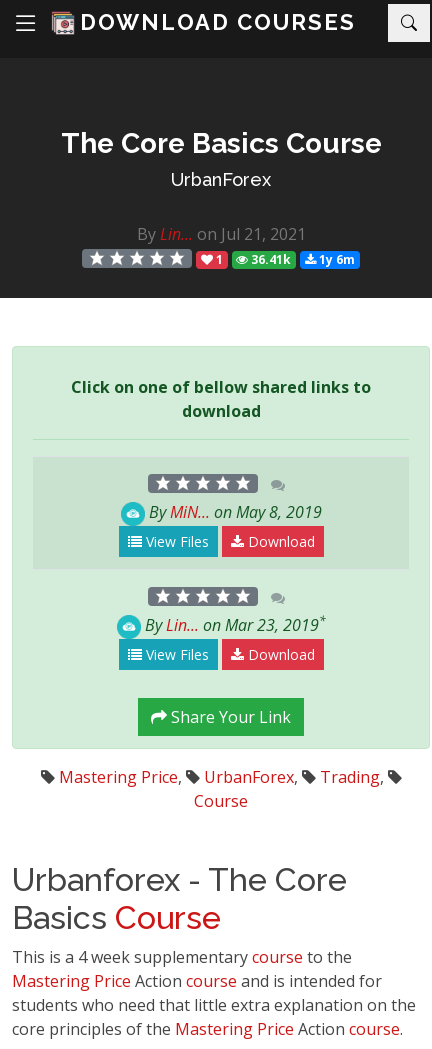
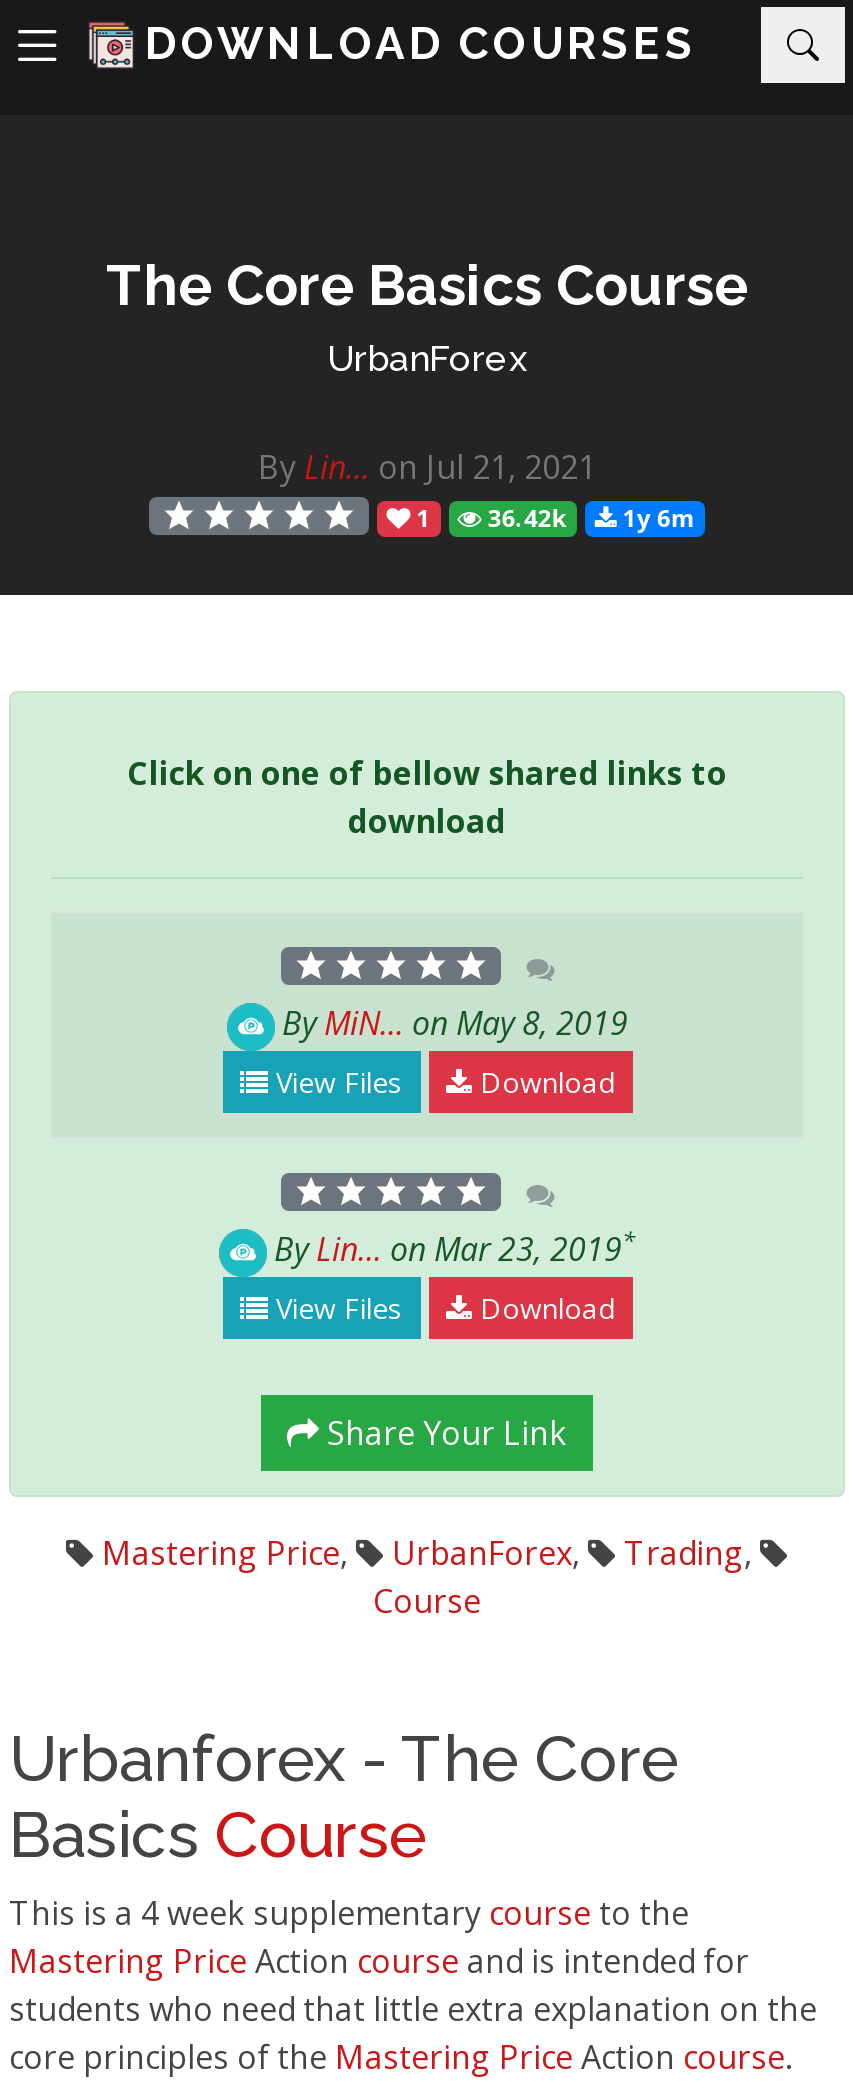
[216,251,355,268] 1 36.41k 1y 6m -> [416,501,695,535] 1 36.42k 1y 6m

